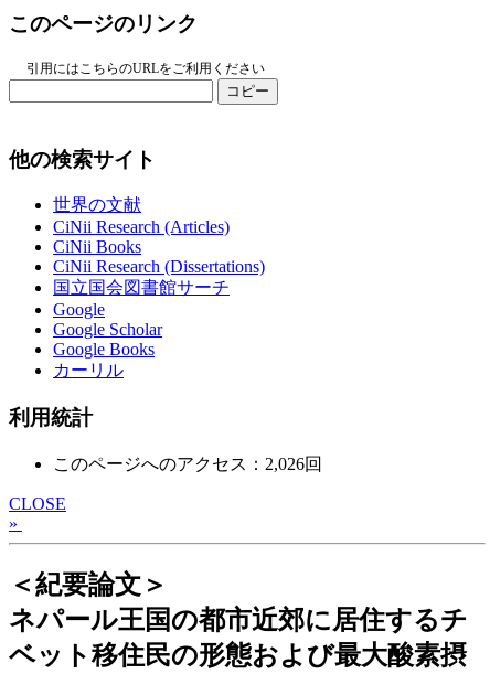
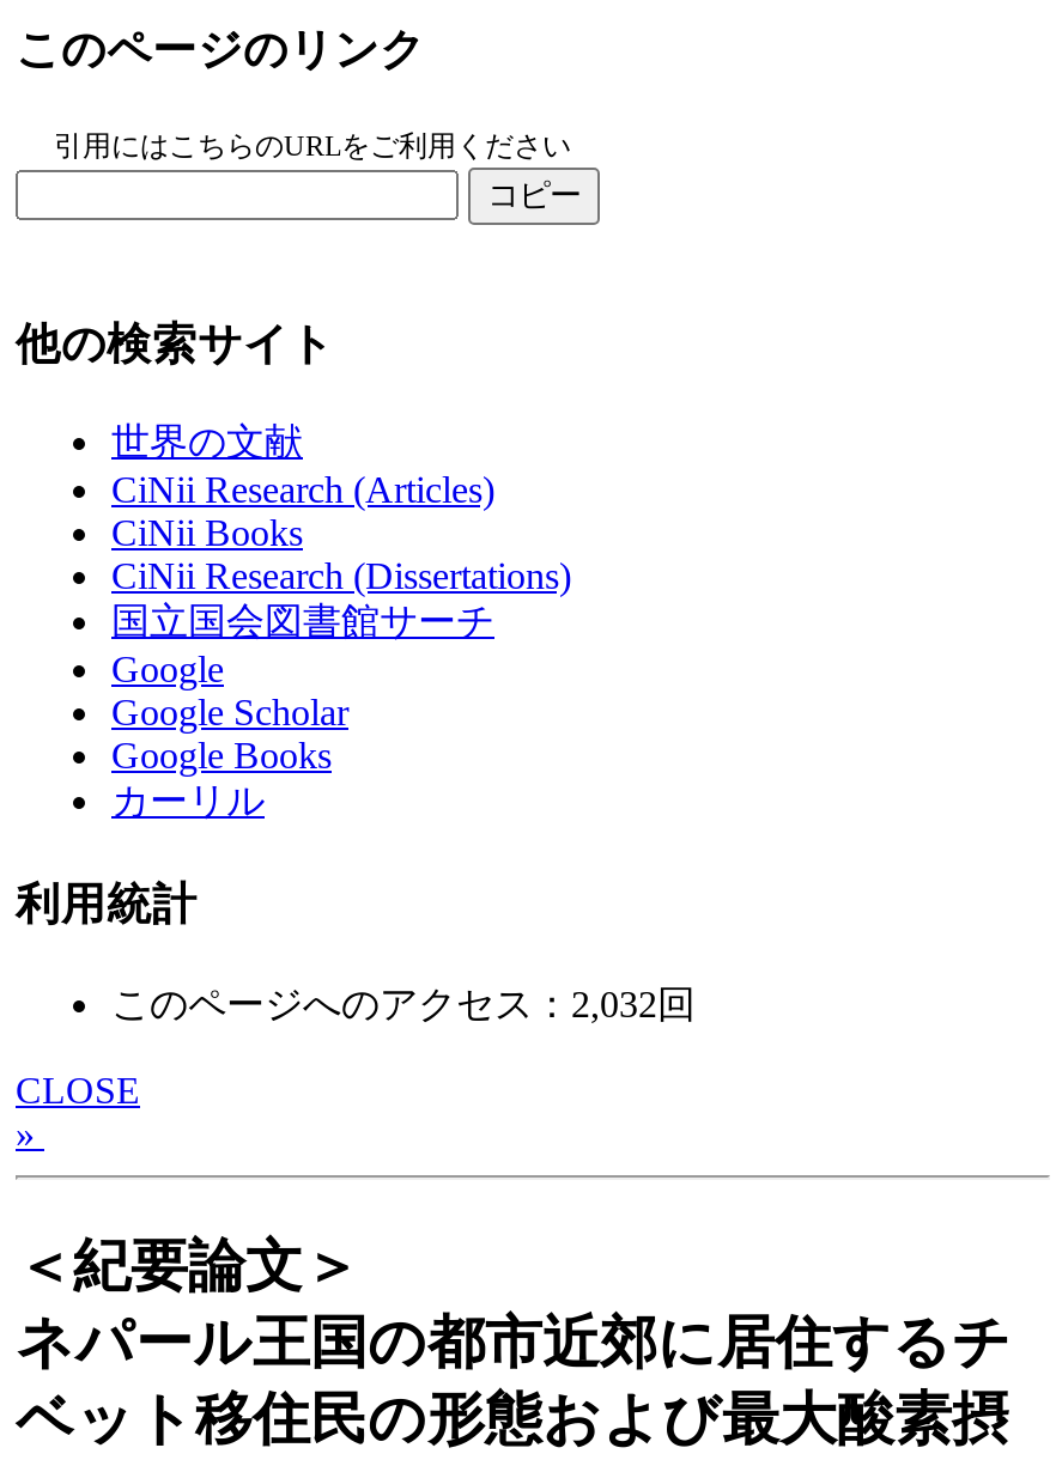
[53,454,322,473] このページへのアクセス：2,026回 -> [111,983,696,1024] このページへのアクセス：2,032回

